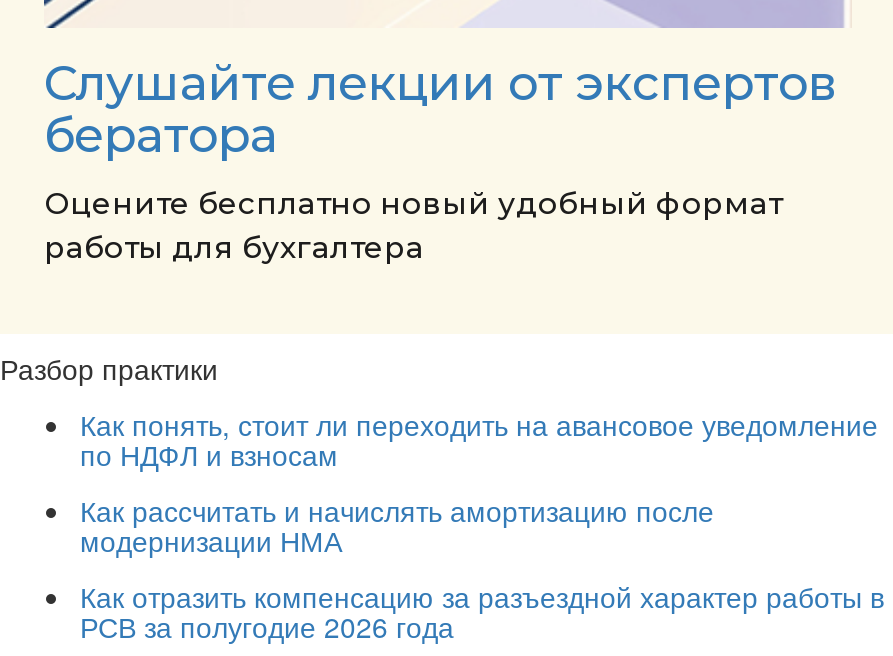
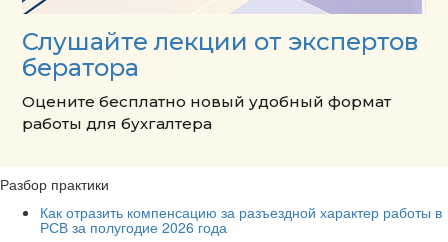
[80,403,878,559] Как понять, стоит ли переходить на авансовое уведомление | по НДФЛ и взносам | Как рассчитать и начислять амортизацию после | модернизации НМА -> none

